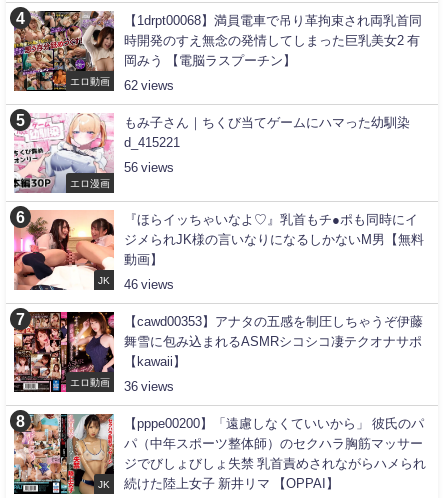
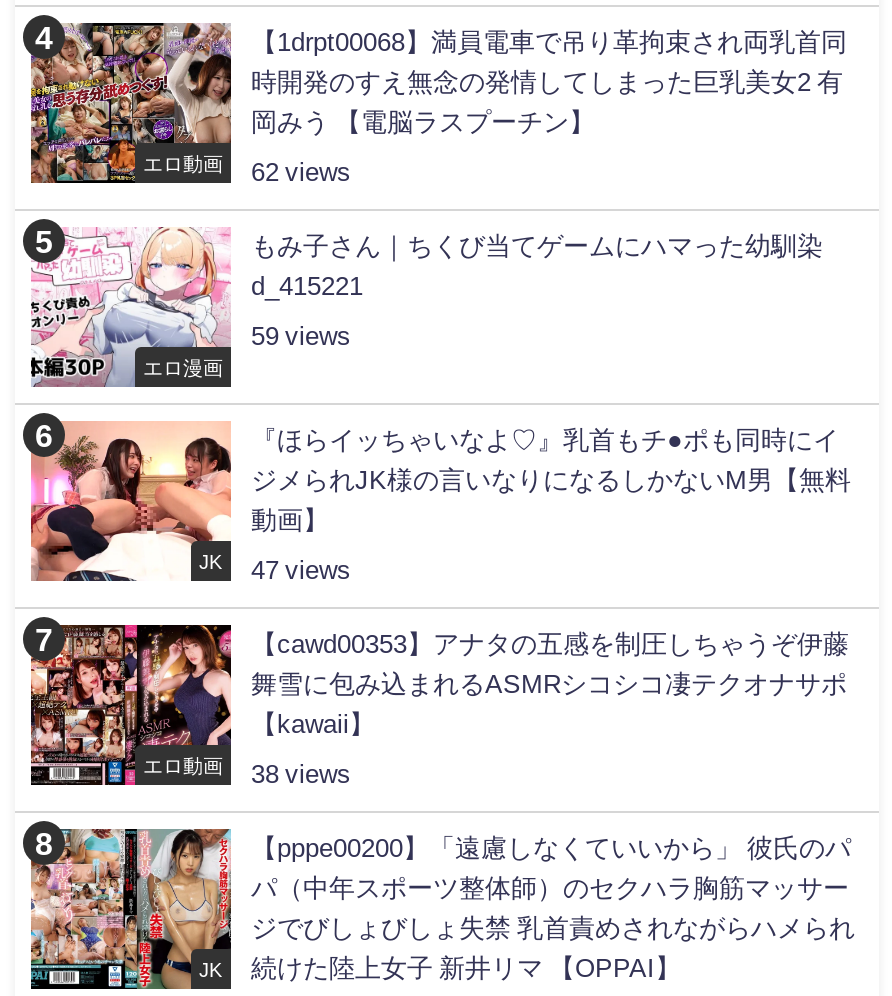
[124,161,138,174] 56 -> [251,322,279,348] 59
[98,275,138,291] JK 46 -> [199,550,279,582] JK 47
[70,377,138,393] エロ動画 36 -> [143,754,279,786] エロ動画 38

